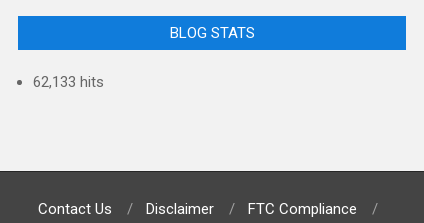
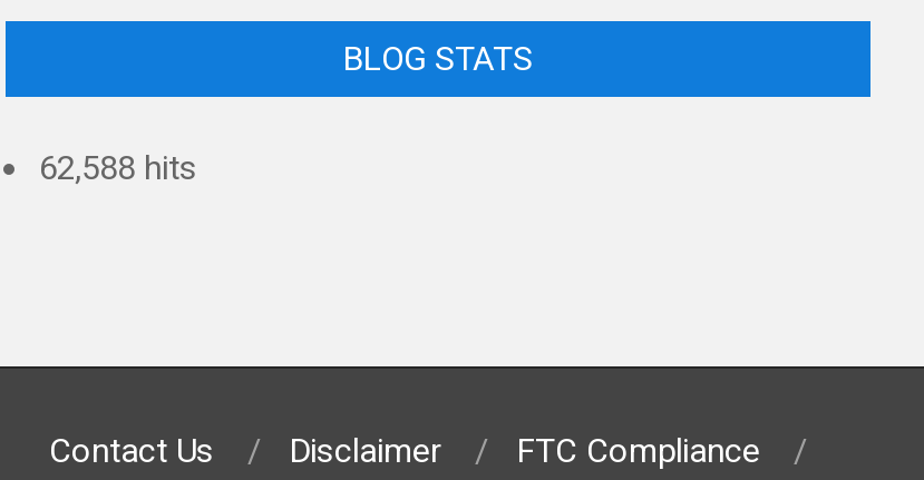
[33,73,104,91] 62,133 hits -> [39,147,197,187] 62,588 hits

